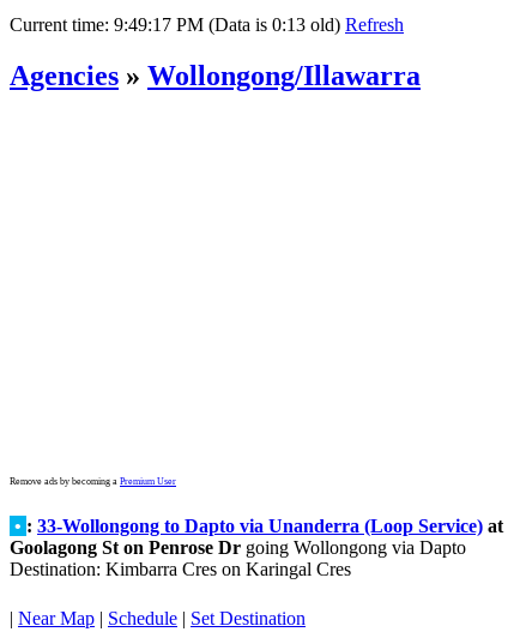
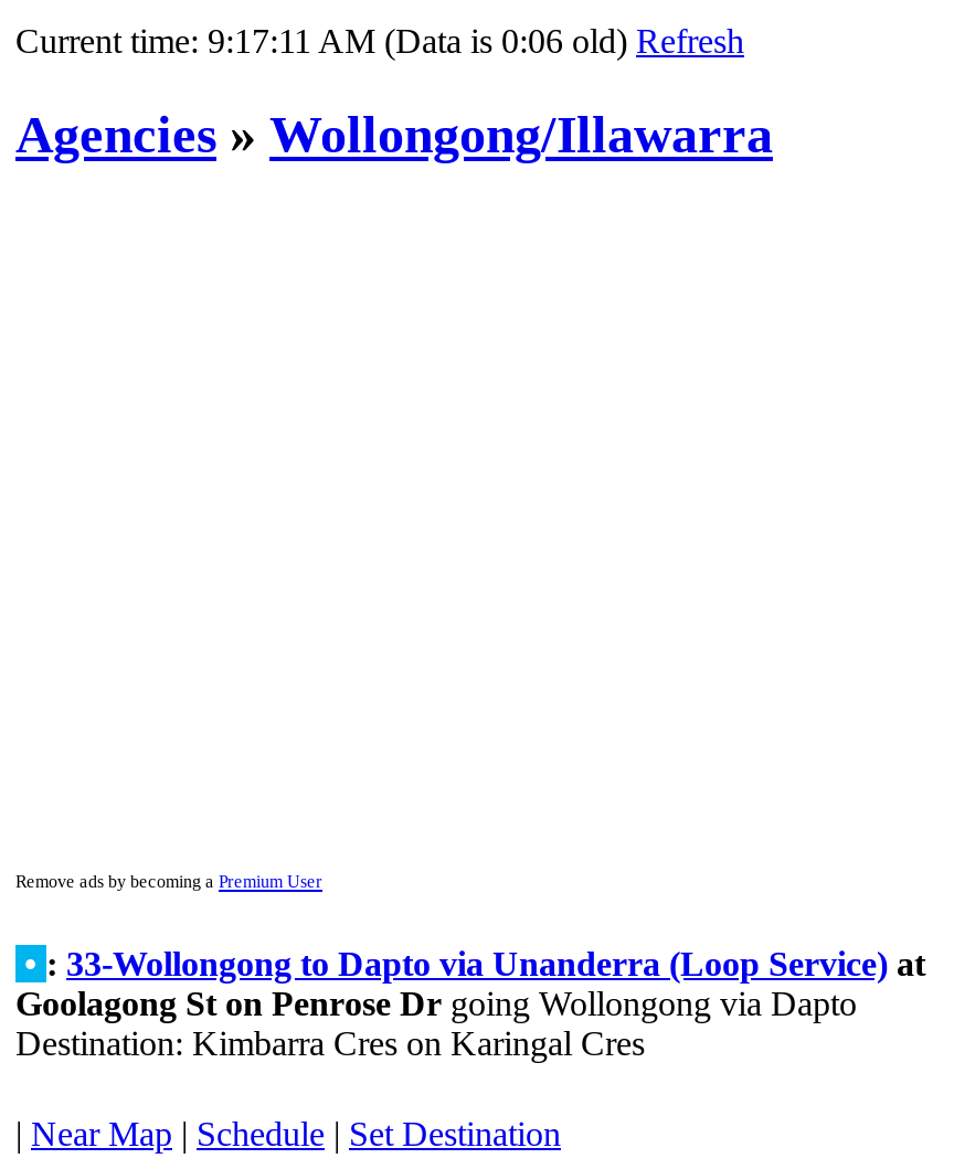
[10,14,404,35] Current time: 9:49:17 PM (Data is 0:13 old) Refresh -> [15,22,744,60] Current time: 9:17:11 AM (Data is 0:06 old) Refresh

